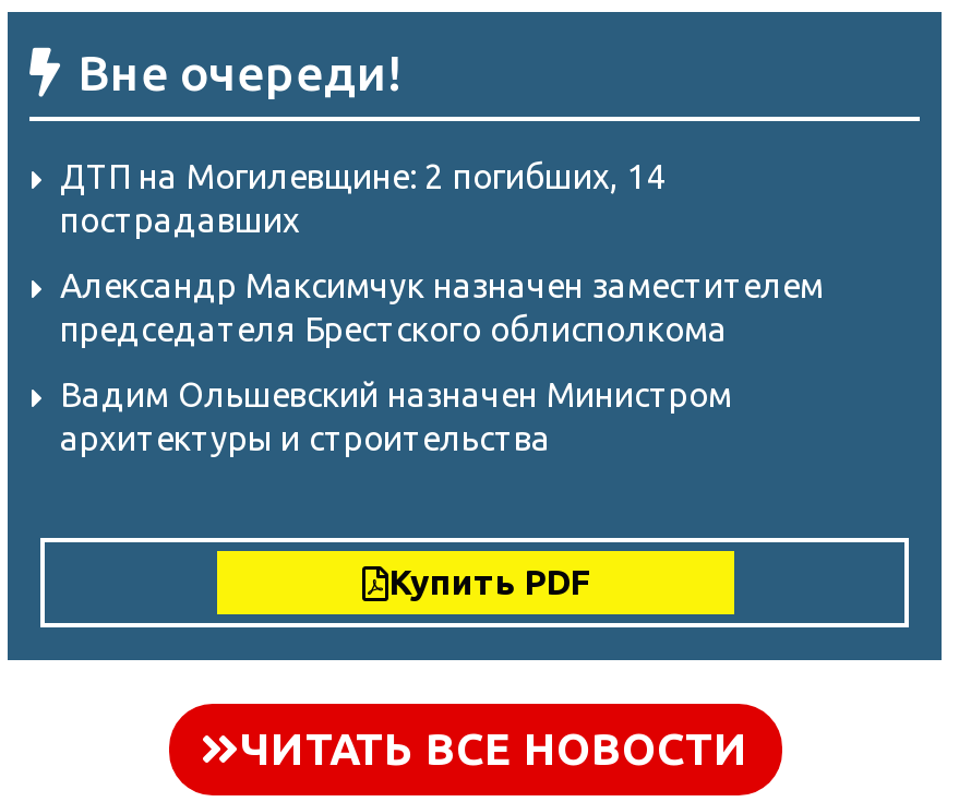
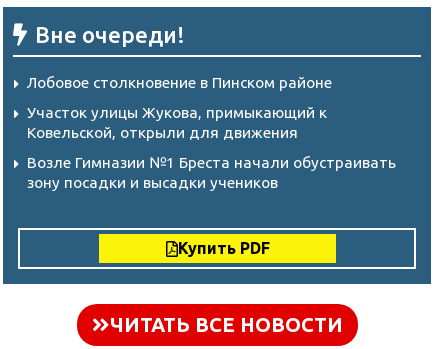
[60,158,667,239] ДТП на Могилевщине: 2 погибших, 14 | пострадавших -> [27,74,332,91] Лобовое столкновение в Пинском районе
[60,267,824,348] Александр Максимчук назначен заместителем | председателя Брестского облисполкома -> [27,104,327,141] Участок улицы Жукова, примыкающий к | Ковельской, открыли для движения
[60,376,732,457] Вадим Ольшевский назначен Министром | архитектуры и строительства -> [27,154,396,191] Возле Гимназии №1 Бреста начали обустраивать | зону посадки и высадки учеников

